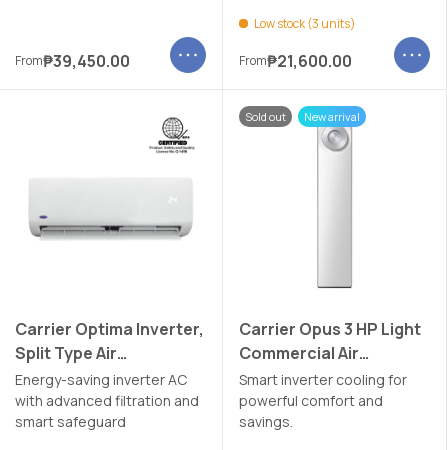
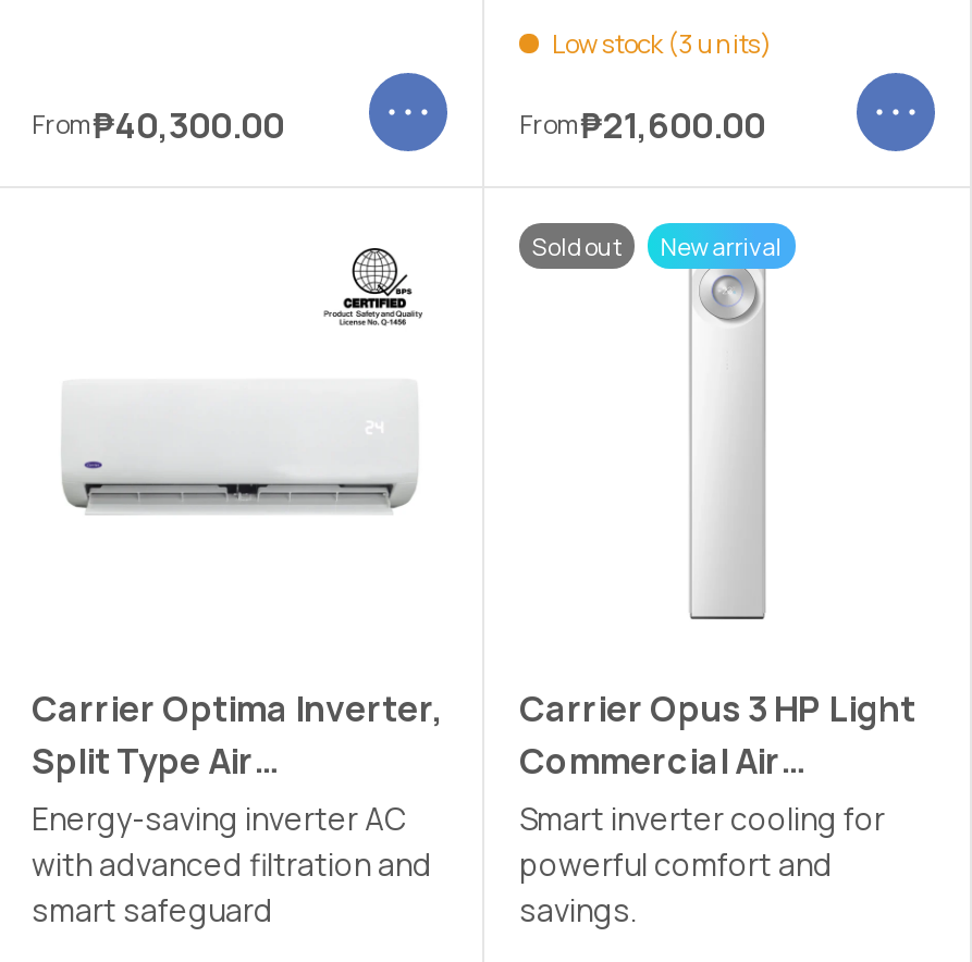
[15,50,130,72] From₱39,450.00 -> [32,100,284,148] From₱40,300.00

